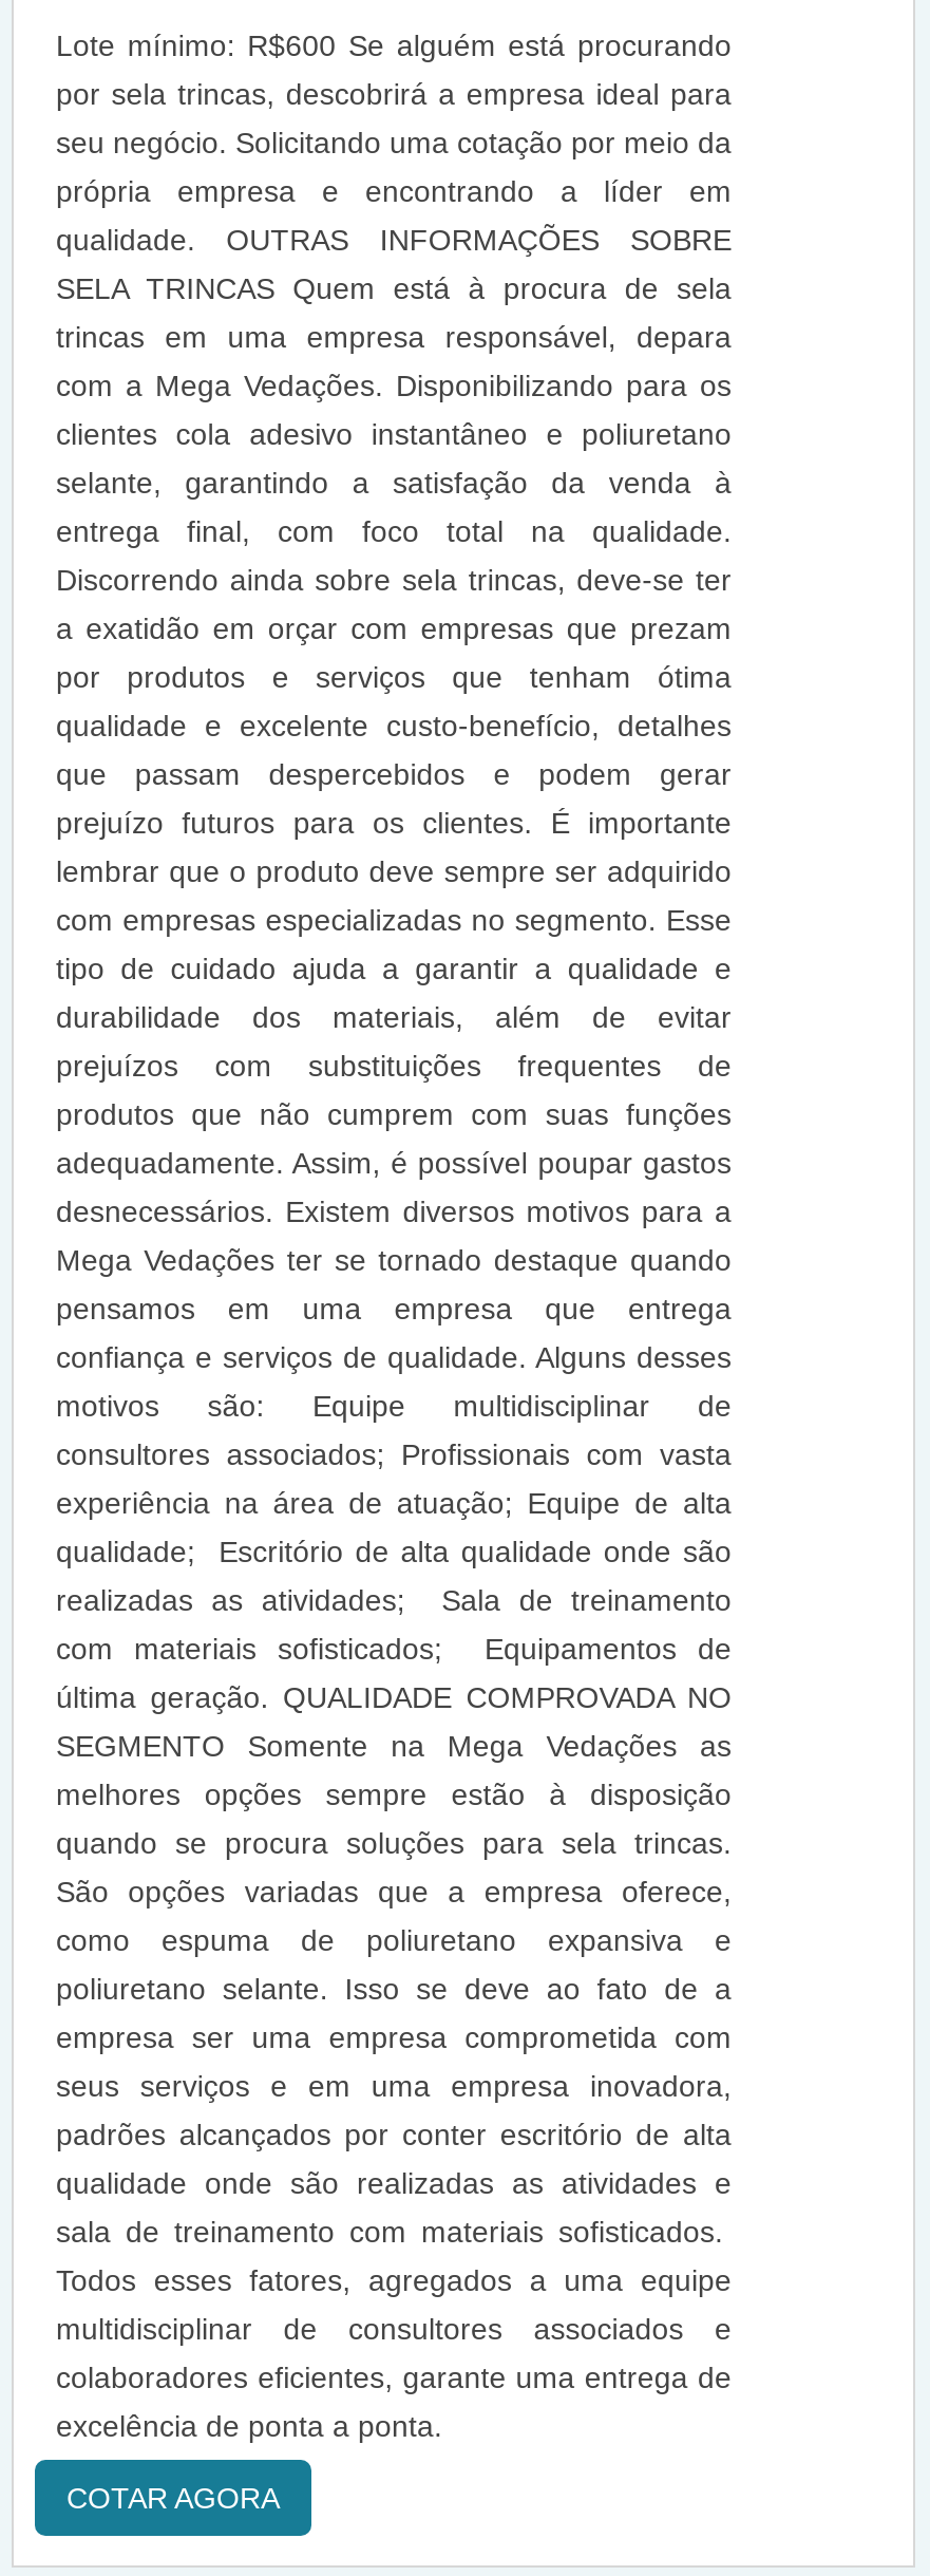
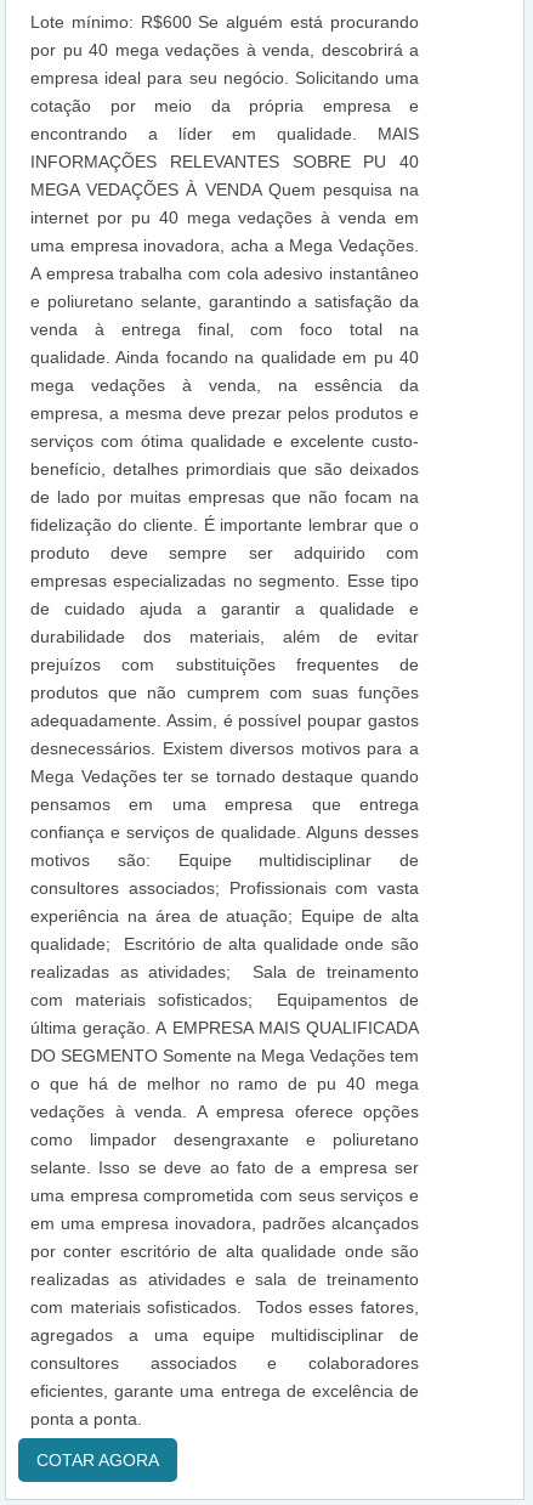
[56,77,732,985] por sela trincas, descobrirá a empresa ideal para | seu negócio. Solicitando uma cotação por meio da | própria empresa e encontrando a líder em | qualidade. OUTRAS INFORMAÇÕES SOBRE | SELA TRINCAS Quem está à procura de sela | trincas em uma empresa responsável, depara | com a Mega Vedações. Disponibilizando para os | clientes cola adesivo instantâneo e poliuretano | selante, garantindo a satisfação da venda à | entrega final, com foco total na qualidade. | Discorrendo ainda sobre sela trincas, deve-se ter | a exatidão em orçar com empresas que prezam | por produtos e serviços que tenham ótima | qualidade e excelente custo-benefício, detalhes | que passam despercebidos e podem gerar | prejuízo futuros para os clientes. É importante | lembrar que o produto deve sempre ser adquirido | com empresas especializadas no segmento. Esse | tipo de cuidado ajuda a garantir a qualidade e -> [30,40,419,618] por pu 40 mega vedações à venda, descobrirá a | empresa ideal para seu negócio. Solicitando uma | cotação por meio da própria empresa e | encontrando a líder em qualidade. MAIS | INFORMAÇÕES RELEVANTES SOBRE PU 40 | MEGA VEDAÇÕES À VENDA Quem pesquisa na | internet por pu 40 mega vedações à venda em | uma empresa inovadora, acha a Mega Vedações. | A empresa trabalha com cola adesivo instantâneo | e poliuretano selante, garantindo a satisfação da | venda à entrega final, com foco total na | qualidade. Ainda focando na qualidade em pu 40 | mega vedações à venda, na essência da | empresa, a mesma deve prezar pelos produtos e | serviços com ótima qualidade e excelente custo- | benefício, detalhes primordiais que são deixados | de lado por muitas empresas que não focam na | fidelização do cliente. É importante lembrar que o | produto deve sempre ser adquirido com | empresas especializadas no segmento. Esse tipo | de cuidado ajuda a garantir a qualidade e
moved [56,1000,732,1666] -> [30,627,419,1009]: durabilidade dos materiais, além de evitar | prejuízos com substituições frequentes de | produtos que não cumprem com suas funções | ... | realizadas as atividades; Sala de treinamento | com materiais sofisticados; Equipamentos de
[56,1680,732,2443] última geração. QUALIDADE COMPROVADA NO | SEGMENTO Somente na Mega Vedações as | melhores opções sempre estão à disposição | quando se procura soluções para sela trincas. | São opções variadas que a empresa oferece, | como espuma de poliuretano expansiva e | poliuretano selante. Isso se deve ao fato de a | empresa ser uma empresa comprometida com | seus serviços e em uma empresa inovadora, | padrões alcançados por conter escritório de alta | qualidade onde são realizadas as atividades e | sala de treinamento com materiais sofisticados. | Todos esses fatores, agregados a uma equipe | multidisciplinar de consultores associados e | colaboradores eficientes, garante uma entrega de | excelência de ponta a ponta. -> [30,1018,419,1428] última geração. A EMPRESA MAIS QUALIFICADA | DO SEGMENTO Somente na Mega Vedações tem | o que há de melhor no ramo de pu 40 mega | vedações à venda. A empresa oferece opções | como limpador desengraxante e poliuretano | selante. Isso se deve ao fato de a empresa ser | uma empresa comprometida com seus serviços e | em uma empresa inovadora, padrões alcançados | por conter escritório de alta qualidade onde são | realizadas as atividades e sala de treinamento | com materiais sofisticados. Todos esses fatores, | agregados a uma equipe multidisciplinar de | consultores associados e colaboradores | eficientes, garante uma entrega de excelência de | ponta a ponta.

